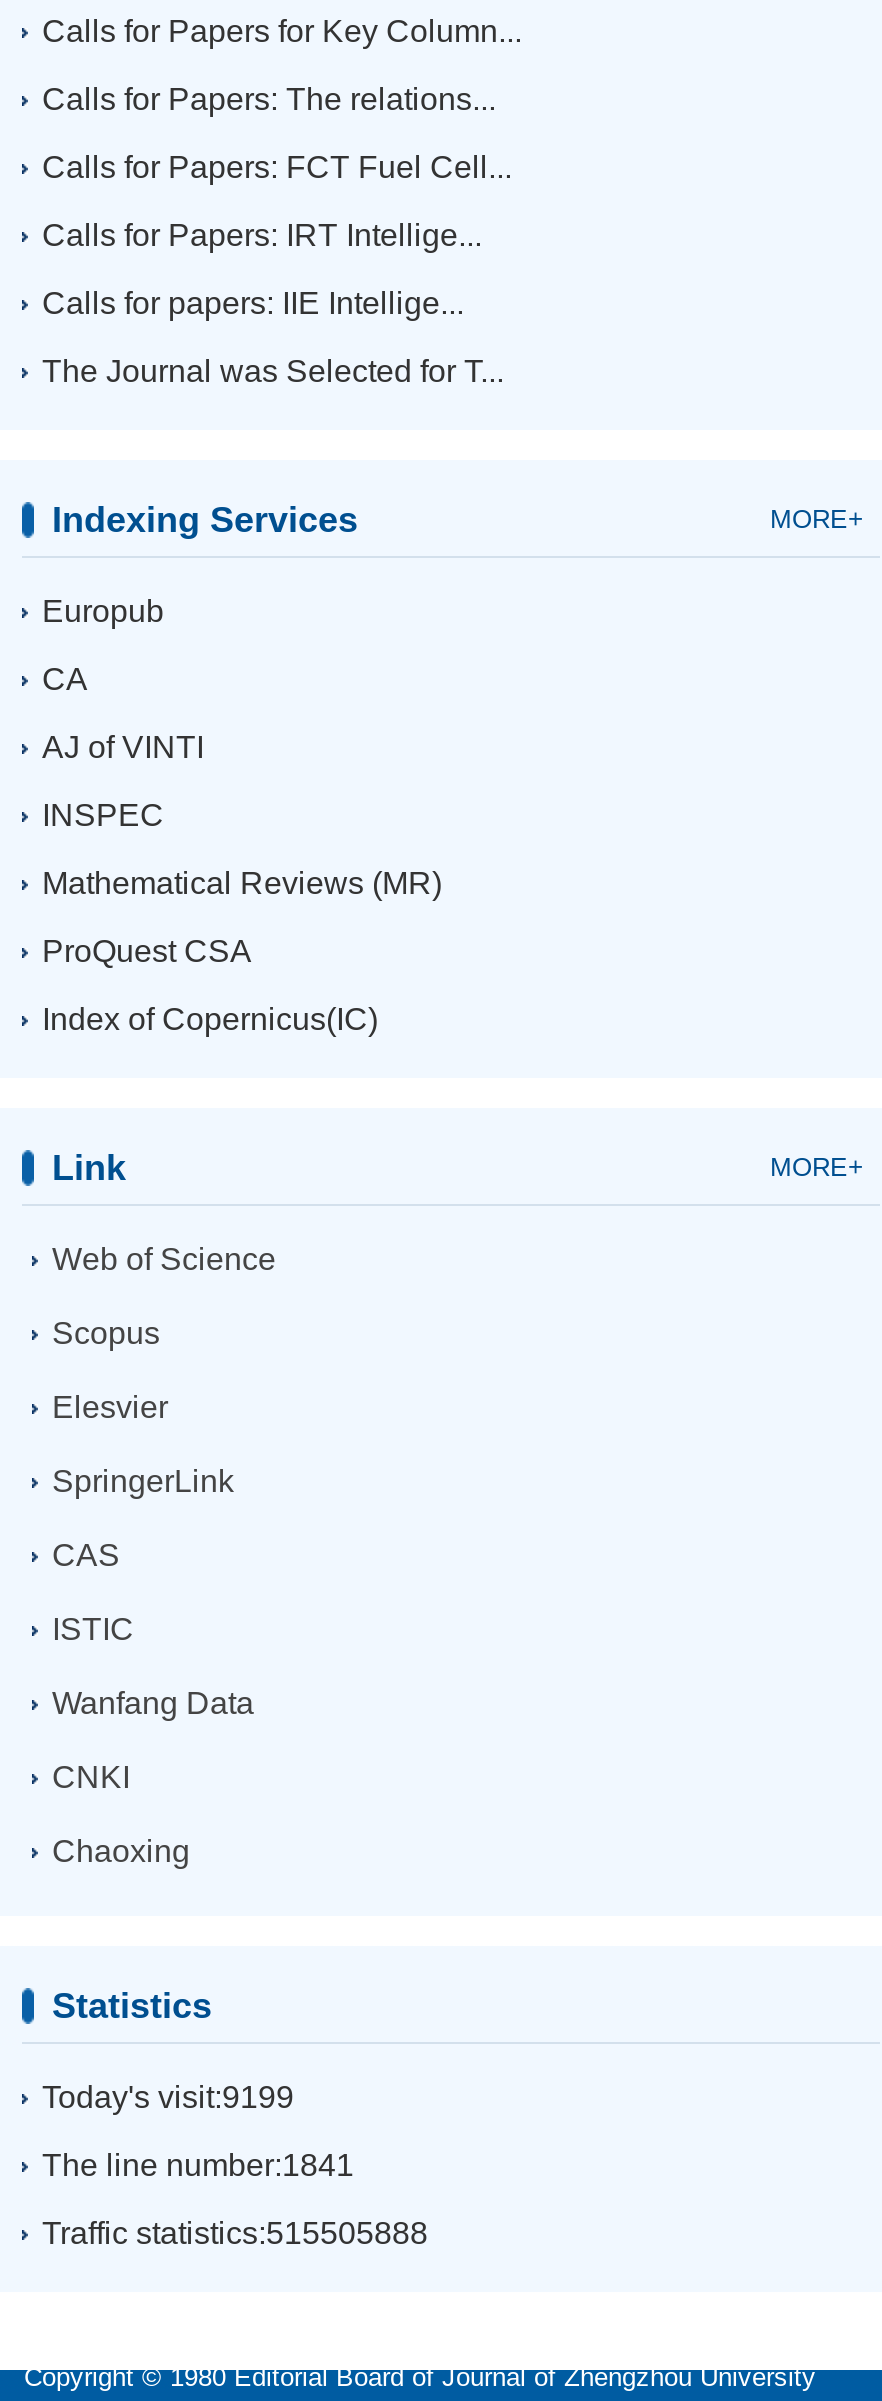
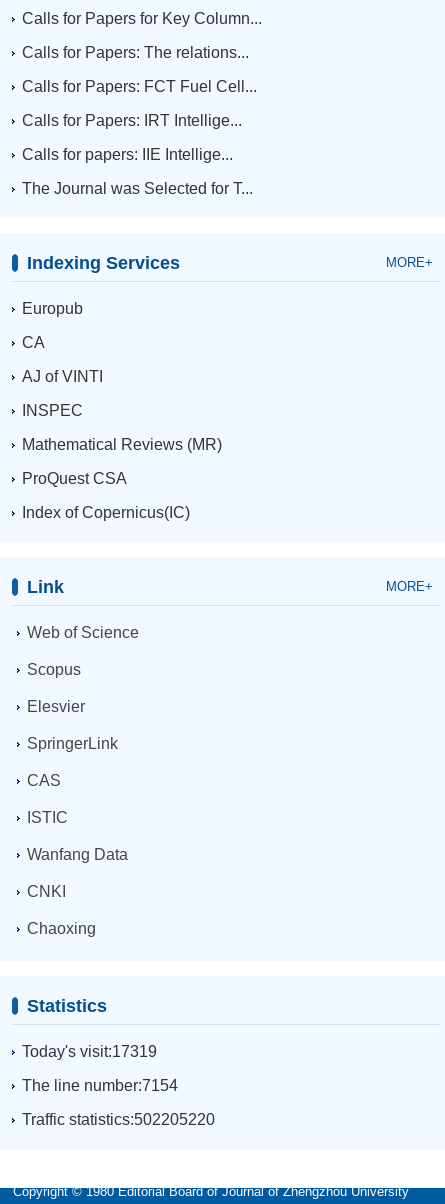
[42,2080,294,2114] Today's visit:9199 -> [22,1043,157,1060] Today's visit:17319
[42,2148,354,2182] The line number:1841 -> [22,1077,178,1094] The line number:7154
[42,2216,428,2250] Traffic statistics:515505888 -> [22,1111,215,1128] Traffic statistics:502205220

